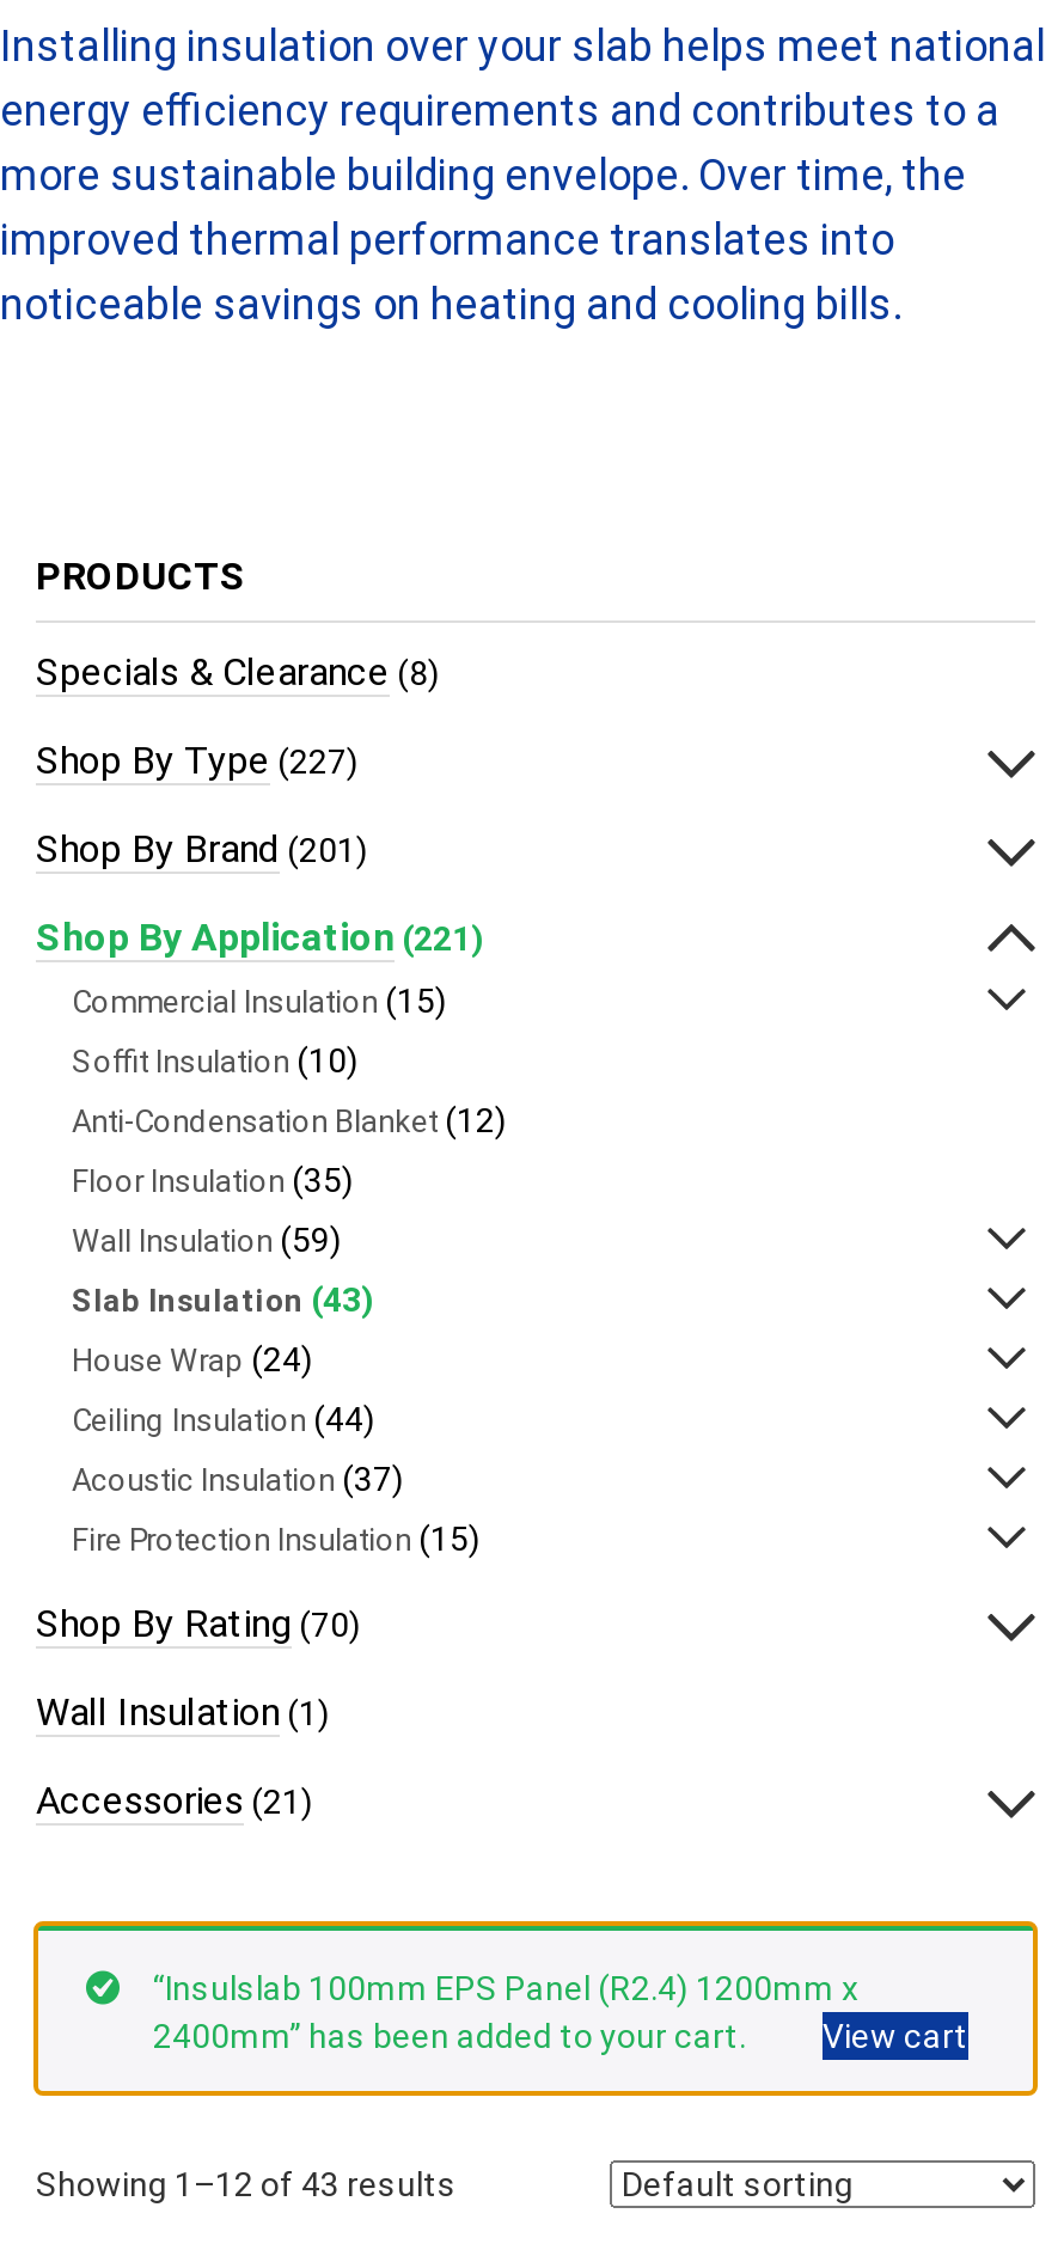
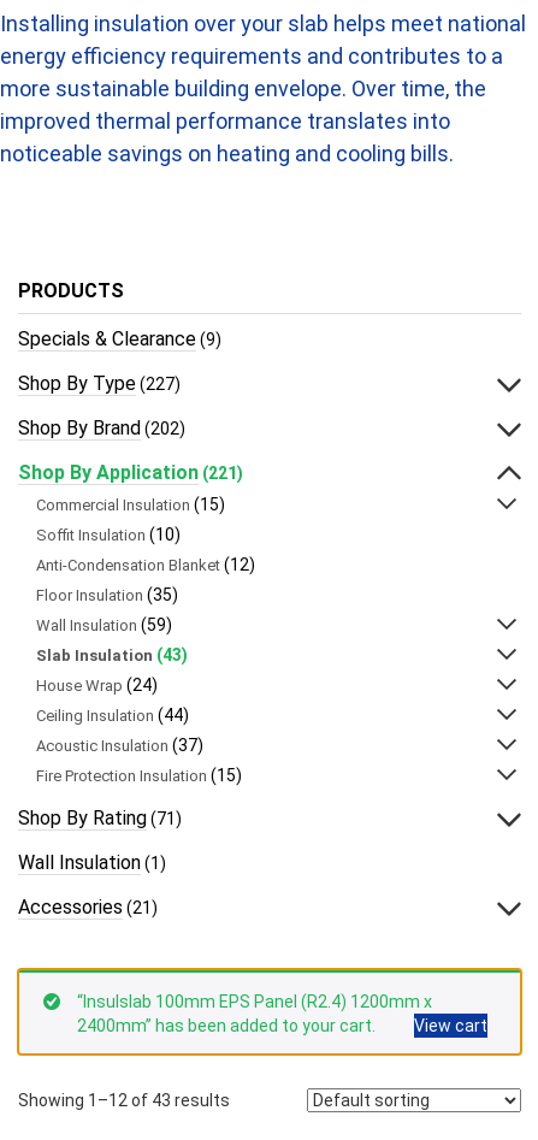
[36,648,440,694] Specials & Clearance (8) -> [18,327,221,350] Specials & Clearance (9)
[36,825,368,871] Shop By Brand (201) -> [18,416,185,439] Shop By Brand (202)
[36,1600,361,1646] Shop By Rating (70) -> [18,806,182,829] Shop By Rating (71)

